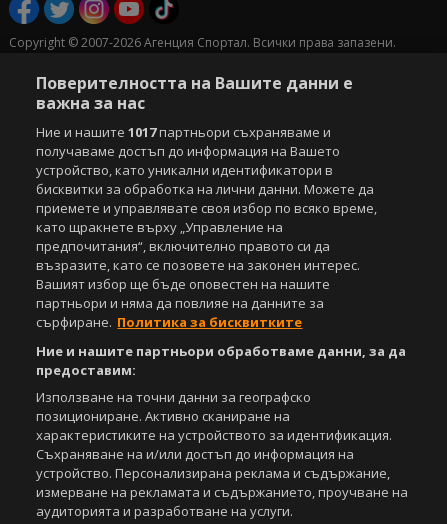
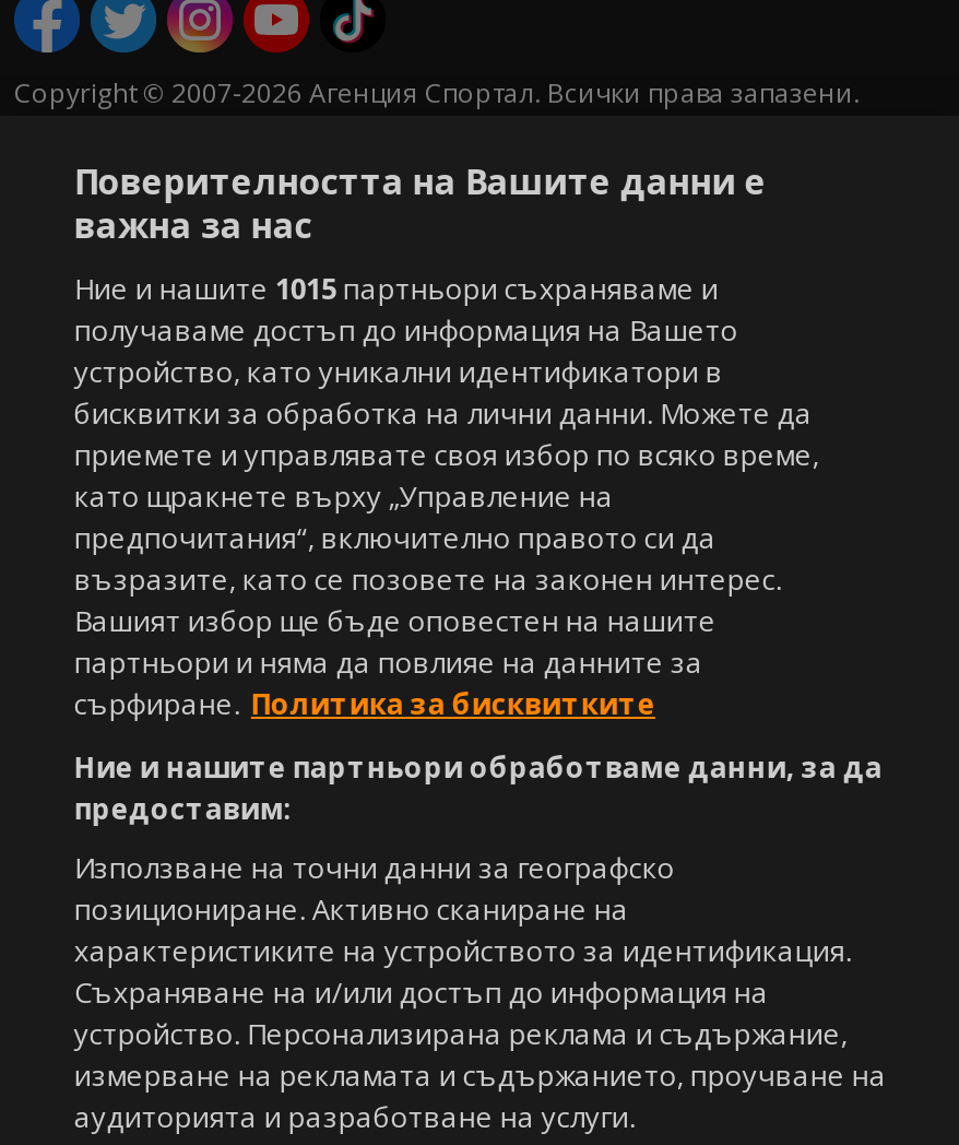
[36,123,331,141] Ние и нашите 1017 партньори съхраняваме и -> [74,269,718,308] Ние и нашите 1015 партньори съхраняваме и

